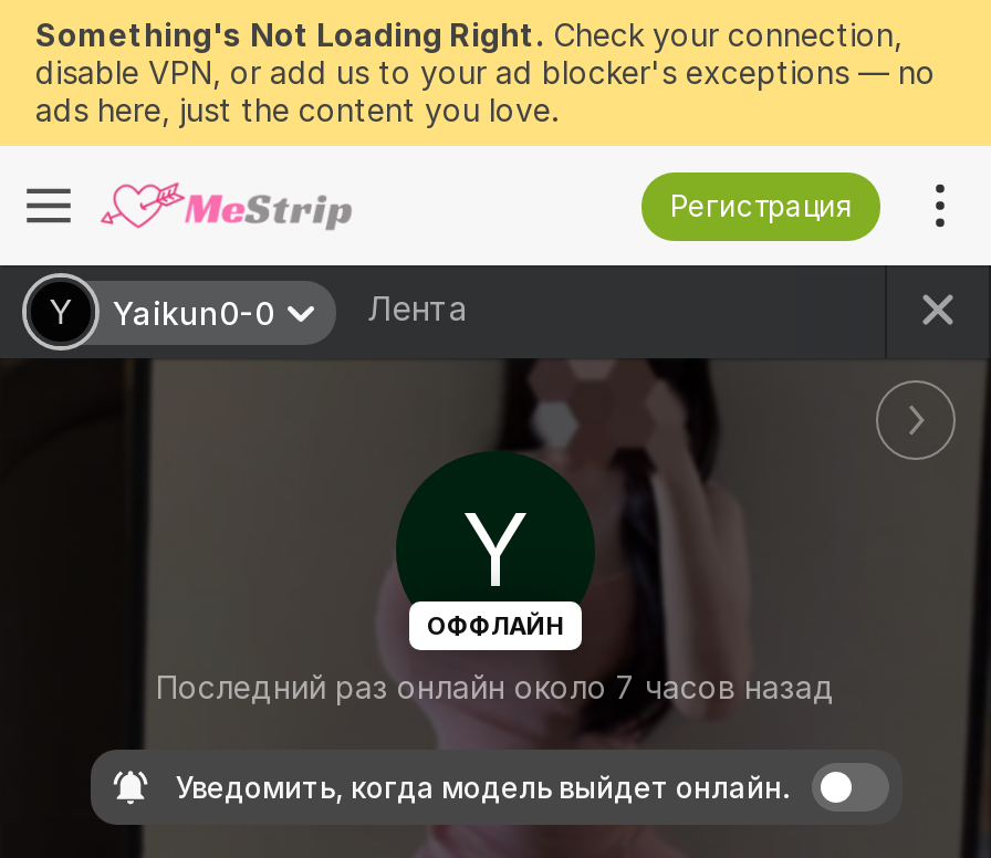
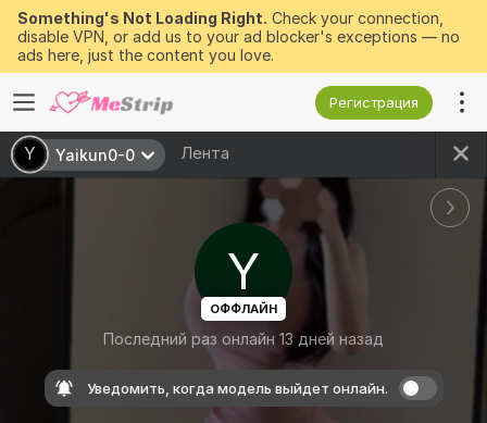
[156,667,835,704] Последний раз онлайн около 7 часов назад -> [103,329,384,347] Последний раз онлайн 13 дней назад

